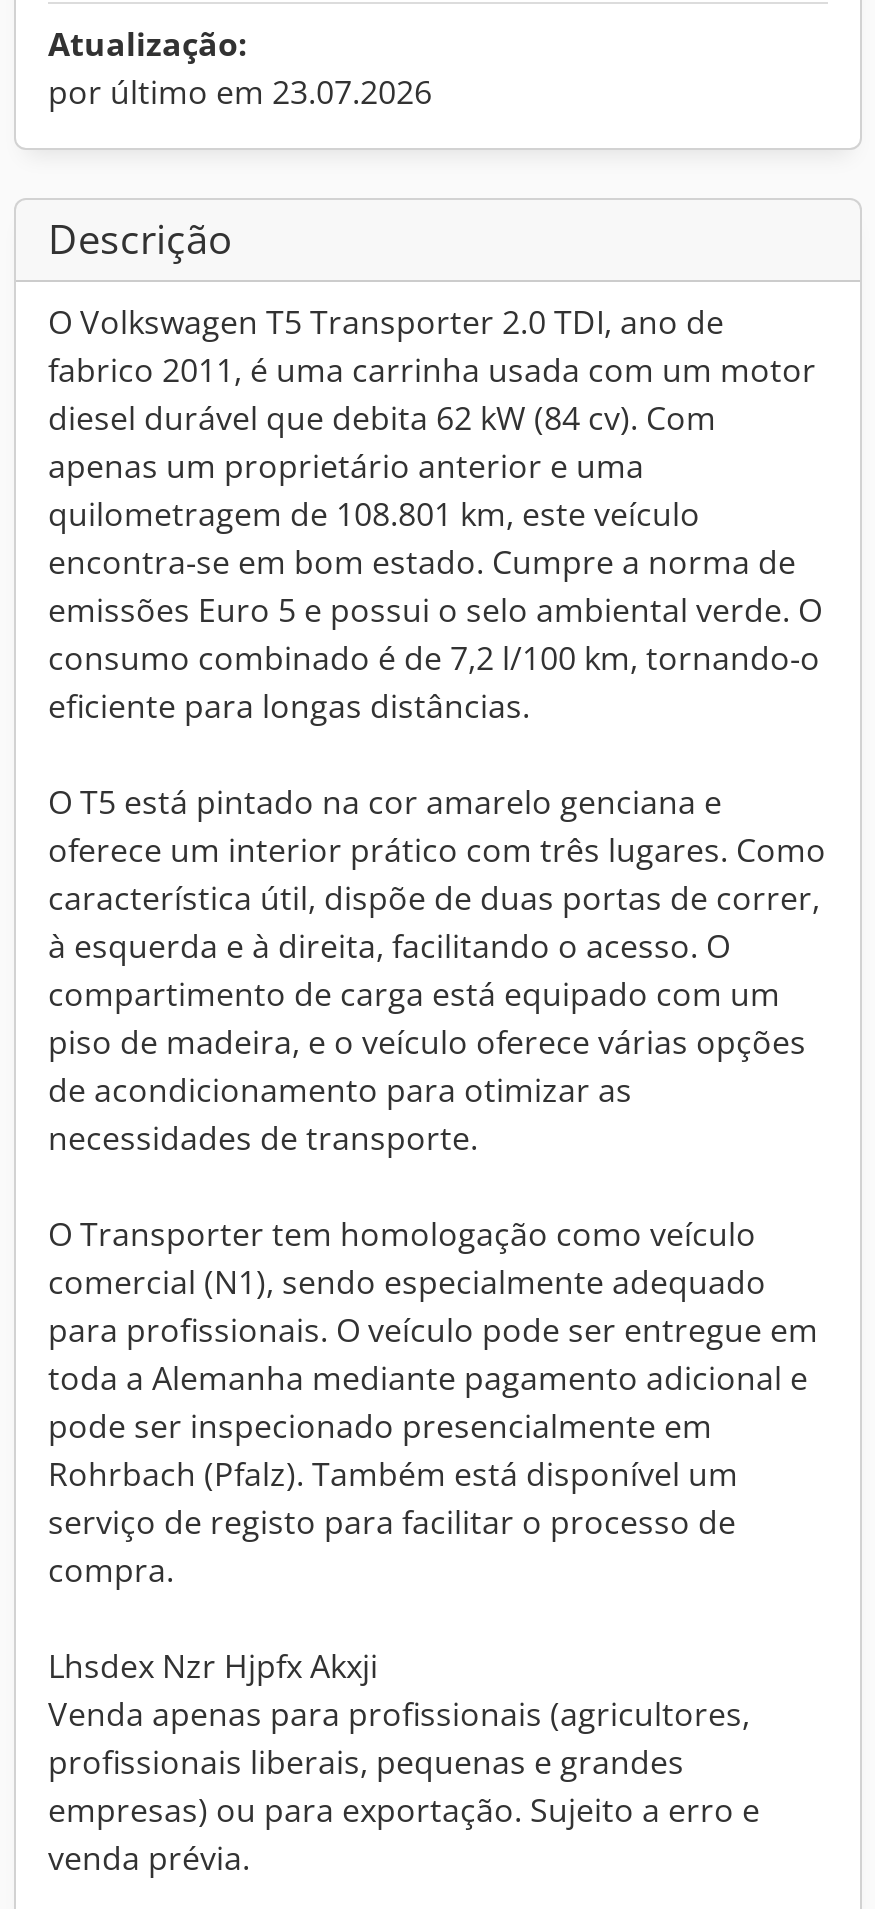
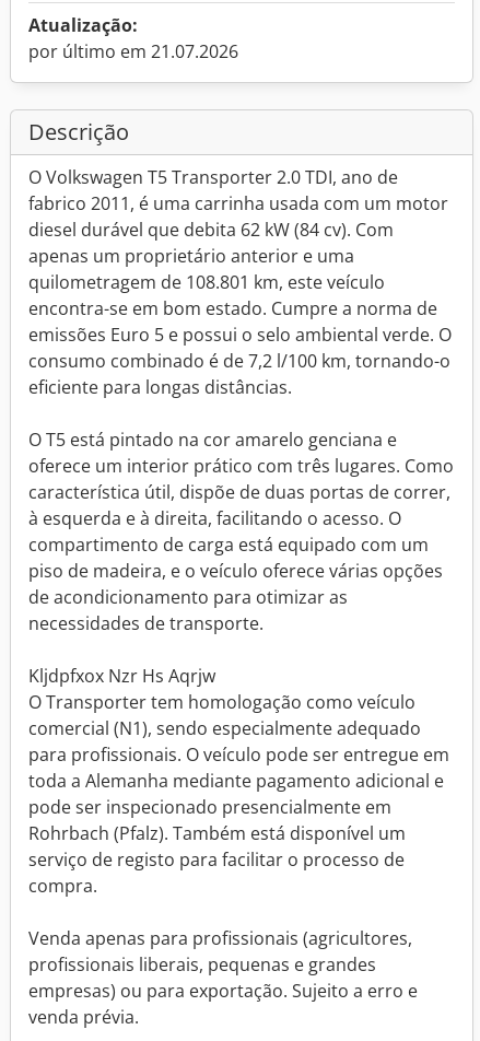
[48,70,432,114] por último em 23.07.2026 -> [28,39,238,63] por último em 21.07.2026
none -> [28,664,215,688] Kljdpfxox Nzr Hs Aqrjw
moved [48,1212,818,1592] -> [28,690,449,898]: O Transporter tem homologação como veículo | comercial (N1), sendo especialmente adequado | para profissionais. O veículo pode ser entregue em | toda a Alemanha mediante pagamento adicional e | pode ser inspecionado presencialmente em | Rohrbach (Pfalz). Também está disponível um | serviço de registo para facilitar o processo de | compra.
[48,1644,378,1688] Lhsdex Nzr Hjpfx Akxji -> none

